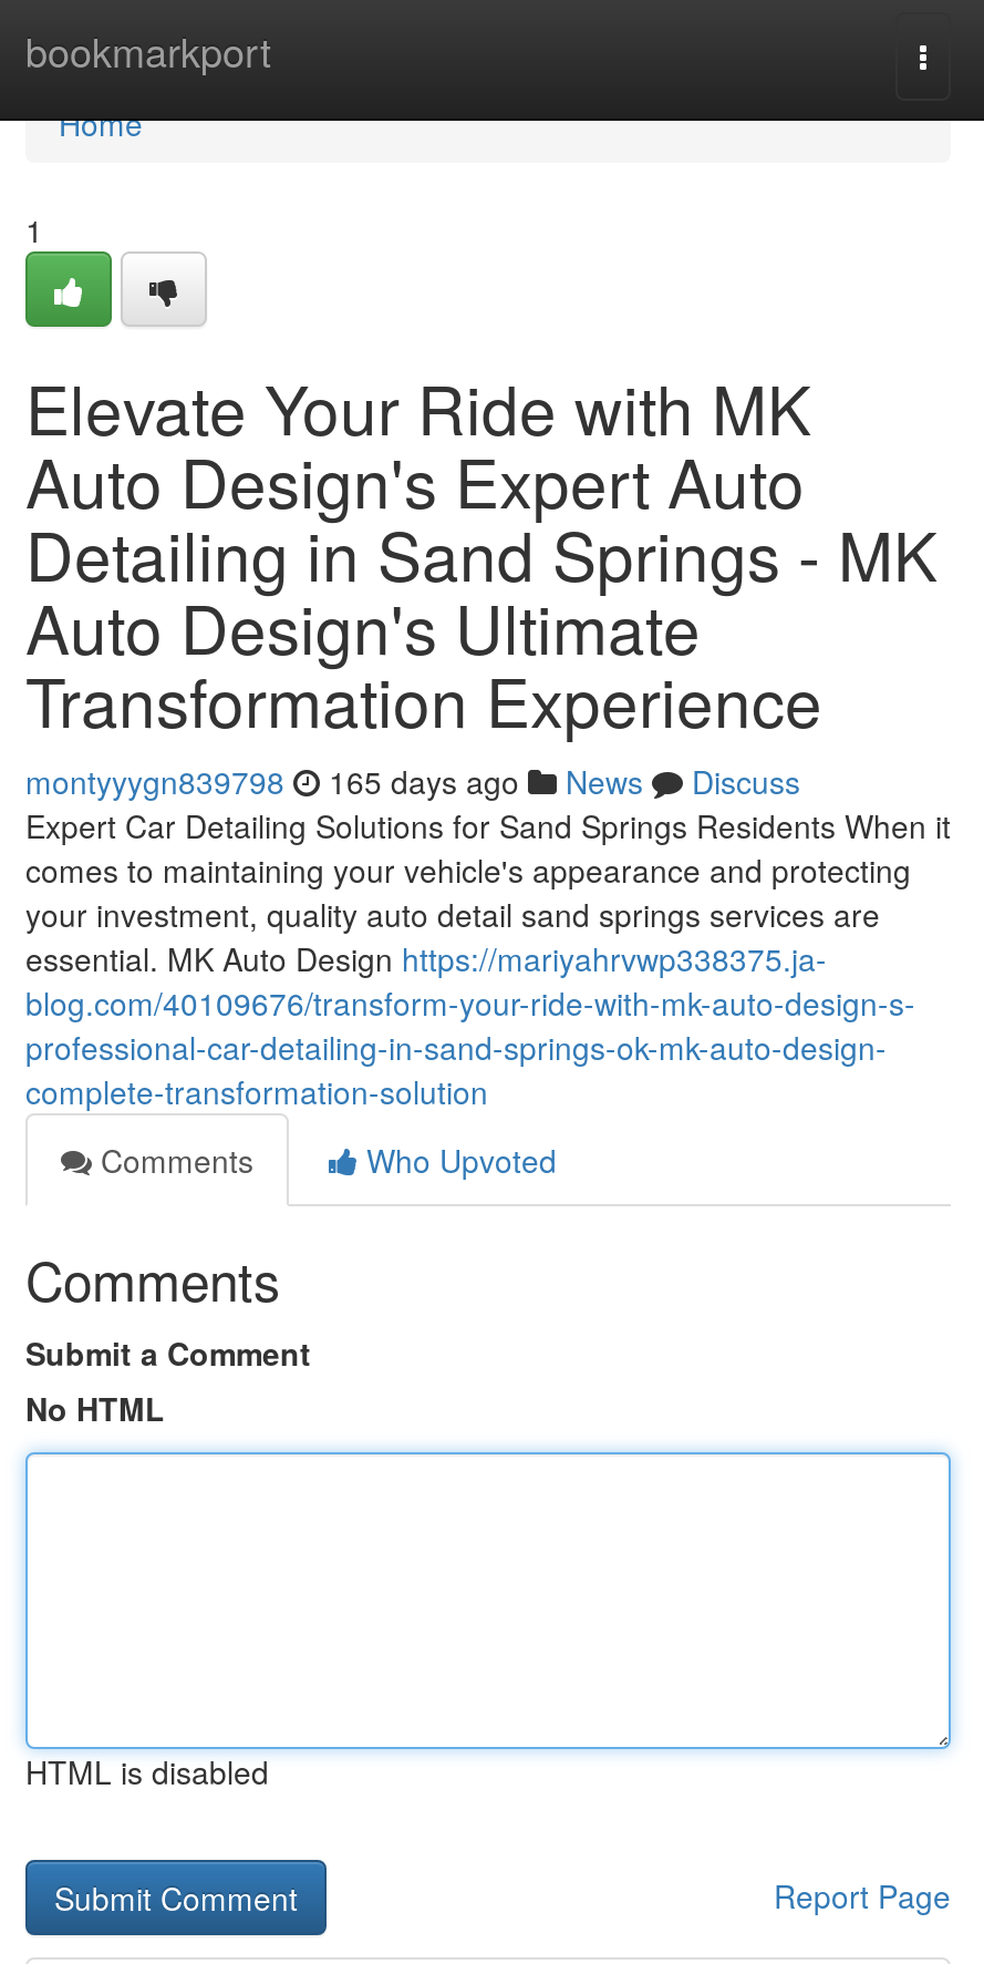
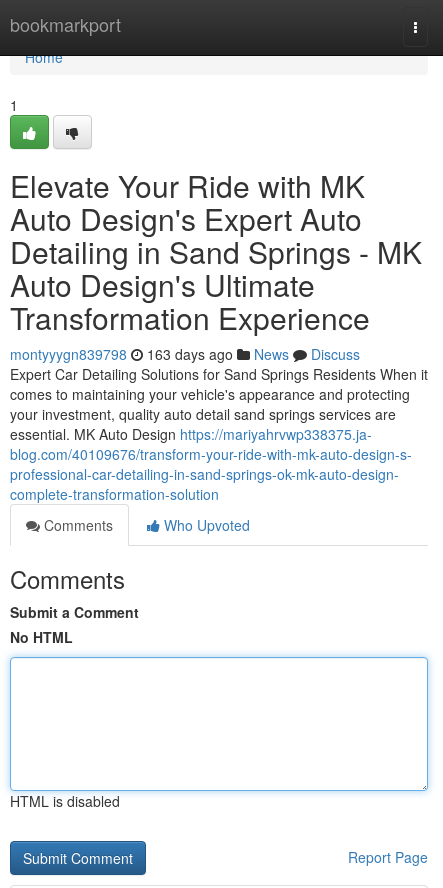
[25,759,800,803] montyyygn839798 165 days ago News Discuss -> [10,344,360,364] montyyygn839798 163 days ago News Discuss

